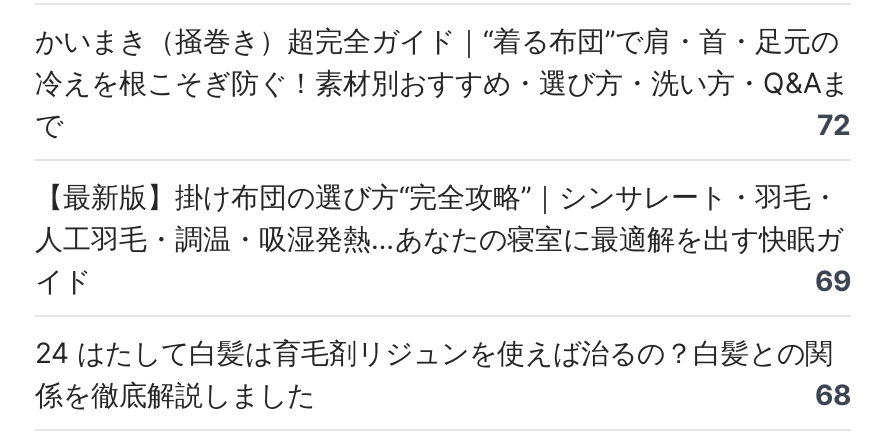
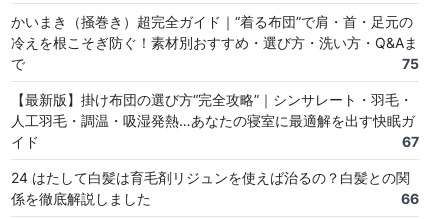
[817,107,851,141] 72 -> [402,55,419,72] 75
[815,263,851,297] 69 -> [402,133,419,150] 67
[815,377,851,411] 68 -> [401,190,419,207] 66

